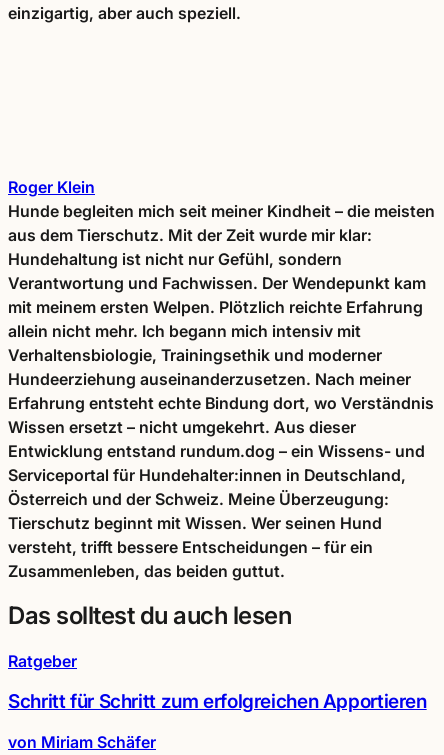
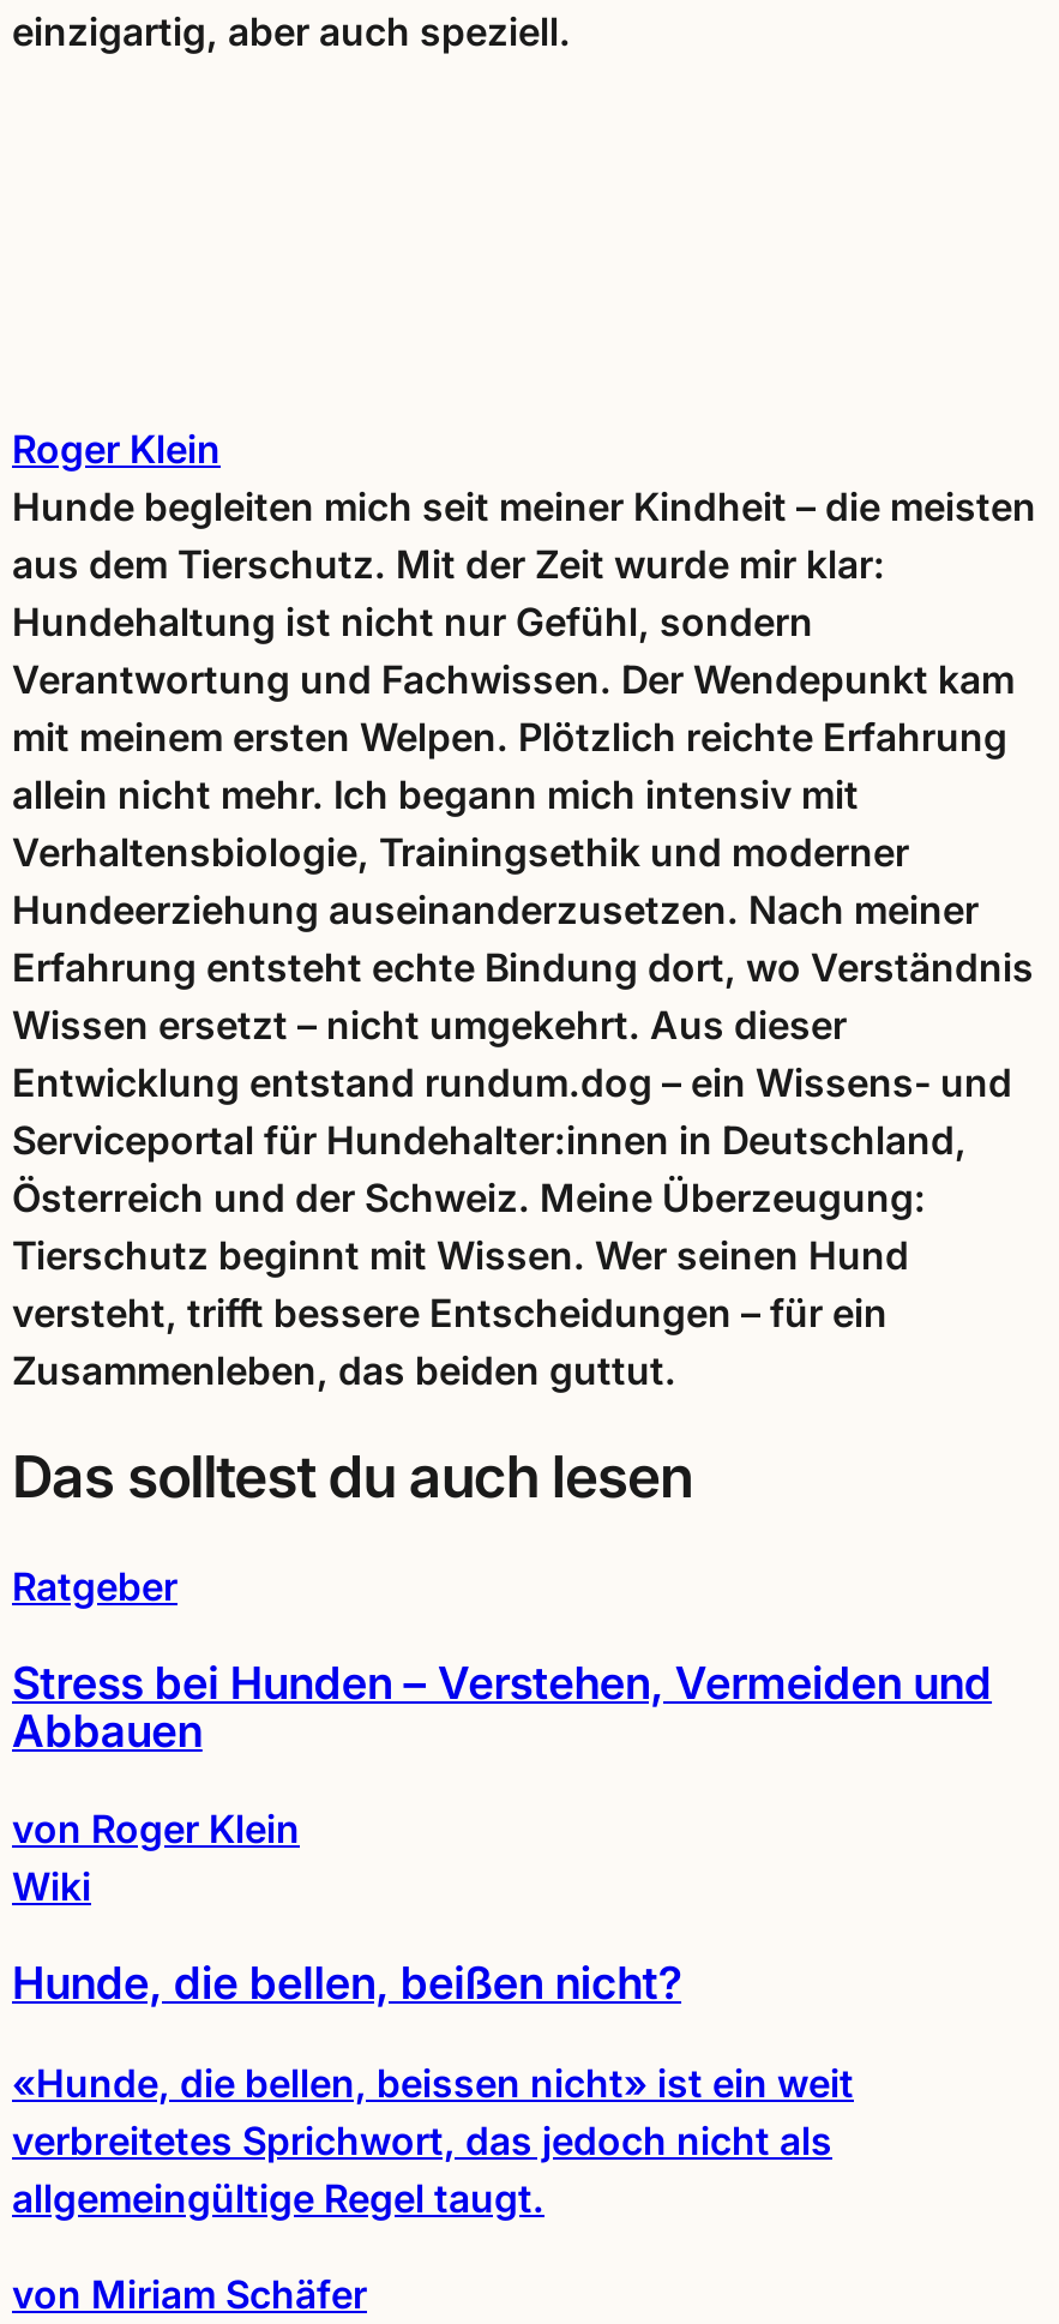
[8,690,427,713] Schritt für Schritt zum erfolgreichen Apportieren -> [12,1655,992,2222] Stress bei Hunden – Verstehen, Vermeiden und | Abbauen | von Roger Klein | Wiki | Hunde, die bellen, beißen nicht? | «Hunde, die bellen, beissen nicht» ist ein weit | verbreitetes Sprichwort, das jedoch nicht als | allgemeingültige Regel taugt.

